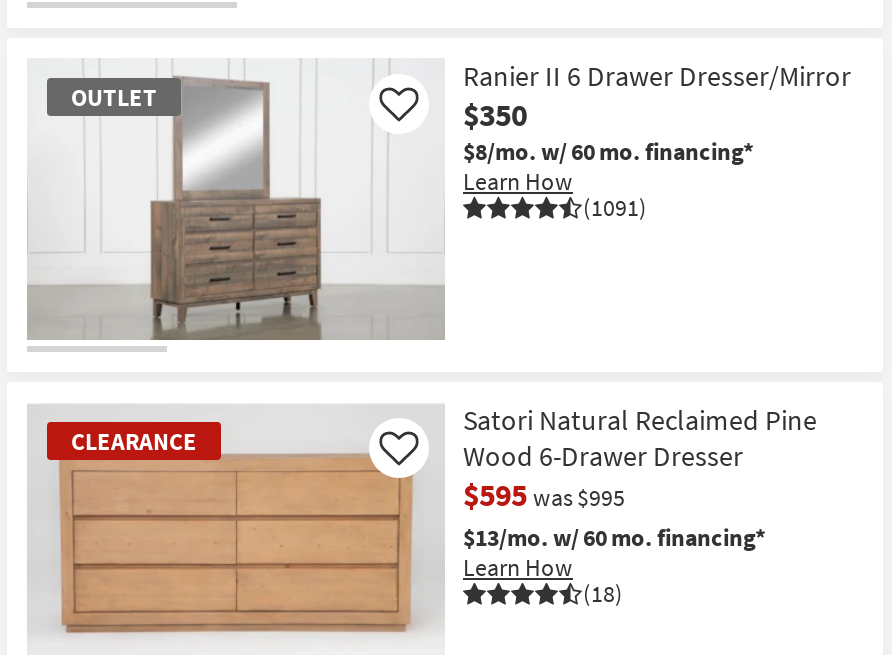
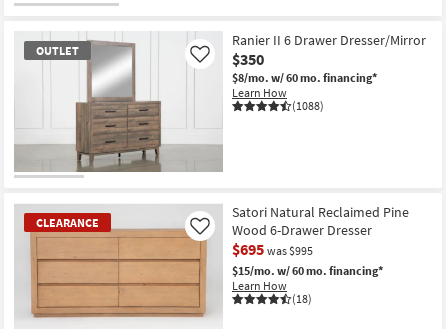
[583,193,647,223] (1091) -> [292,98,324,113] (1088)
[463,474,625,514] $595 was $995 -> [232,239,313,259] $695 was $995
[463,522,765,552] $13/mo. w/ 60 mo. financing* -> [232,263,383,278] $15/mo. w/ 60 mo. financing*

